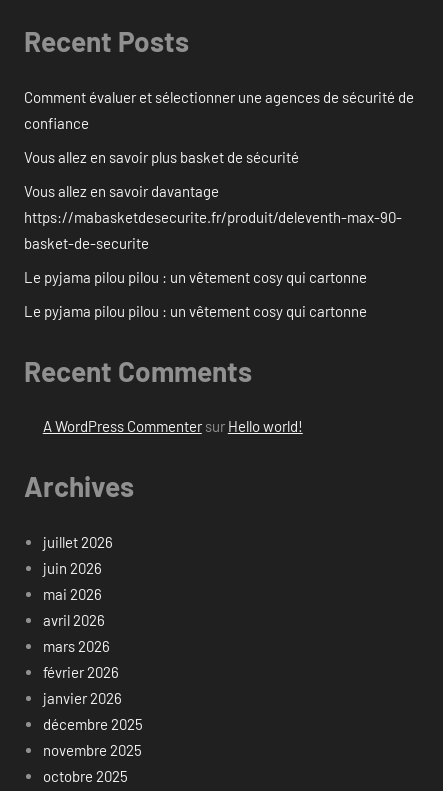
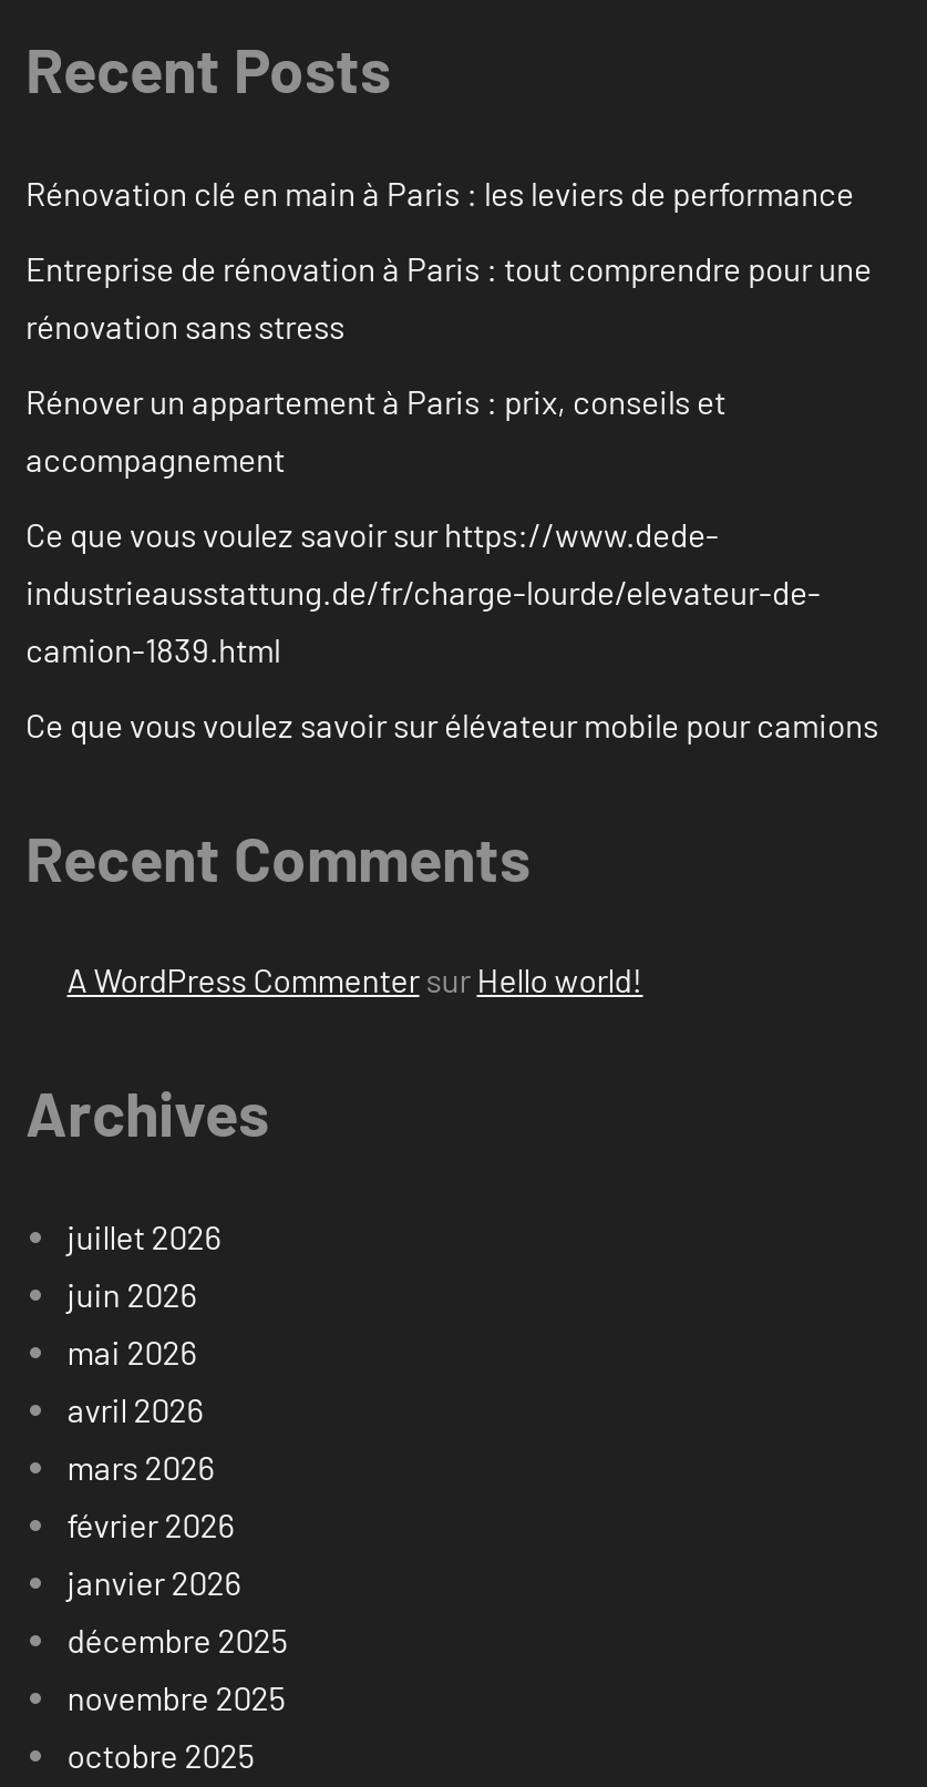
[24,88,414,132] Comment évaluer et sélectionner une agences de sécurité de | confiance -> [25,172,854,212] Rénovation clé en main à Paris : les leviers de performance
[24,148,299,166] Vous allez en savoir plus basket de sécurité -> [25,248,872,345] Entreprise de rénovation à Paris : tout comprendre pour une | rénovation sans stress
[24,182,402,252] Vous allez en savoir davantage | https://mabasketdesecurite.fr/produit/deleventh-max-90- | basket-de-securite -> [25,381,725,478] Rénover un appartement à Paris : prix, conseils et | accompagnement
[24,268,367,286] Le pyjama pilou pilou : un vêtement cosy qui cartonne -> [25,514,821,669] Ce que vous voulez savoir sur https://www.dede- | industrieausstattung.de/fr/charge-lourde/elevateur-de- | camion-1839.html
[24,302,367,320] Le pyjama pilou pilou : un vêtement cosy qui cartonne -> [25,704,878,744] Ce que vous voulez savoir sur élévateur mobile pour camions

